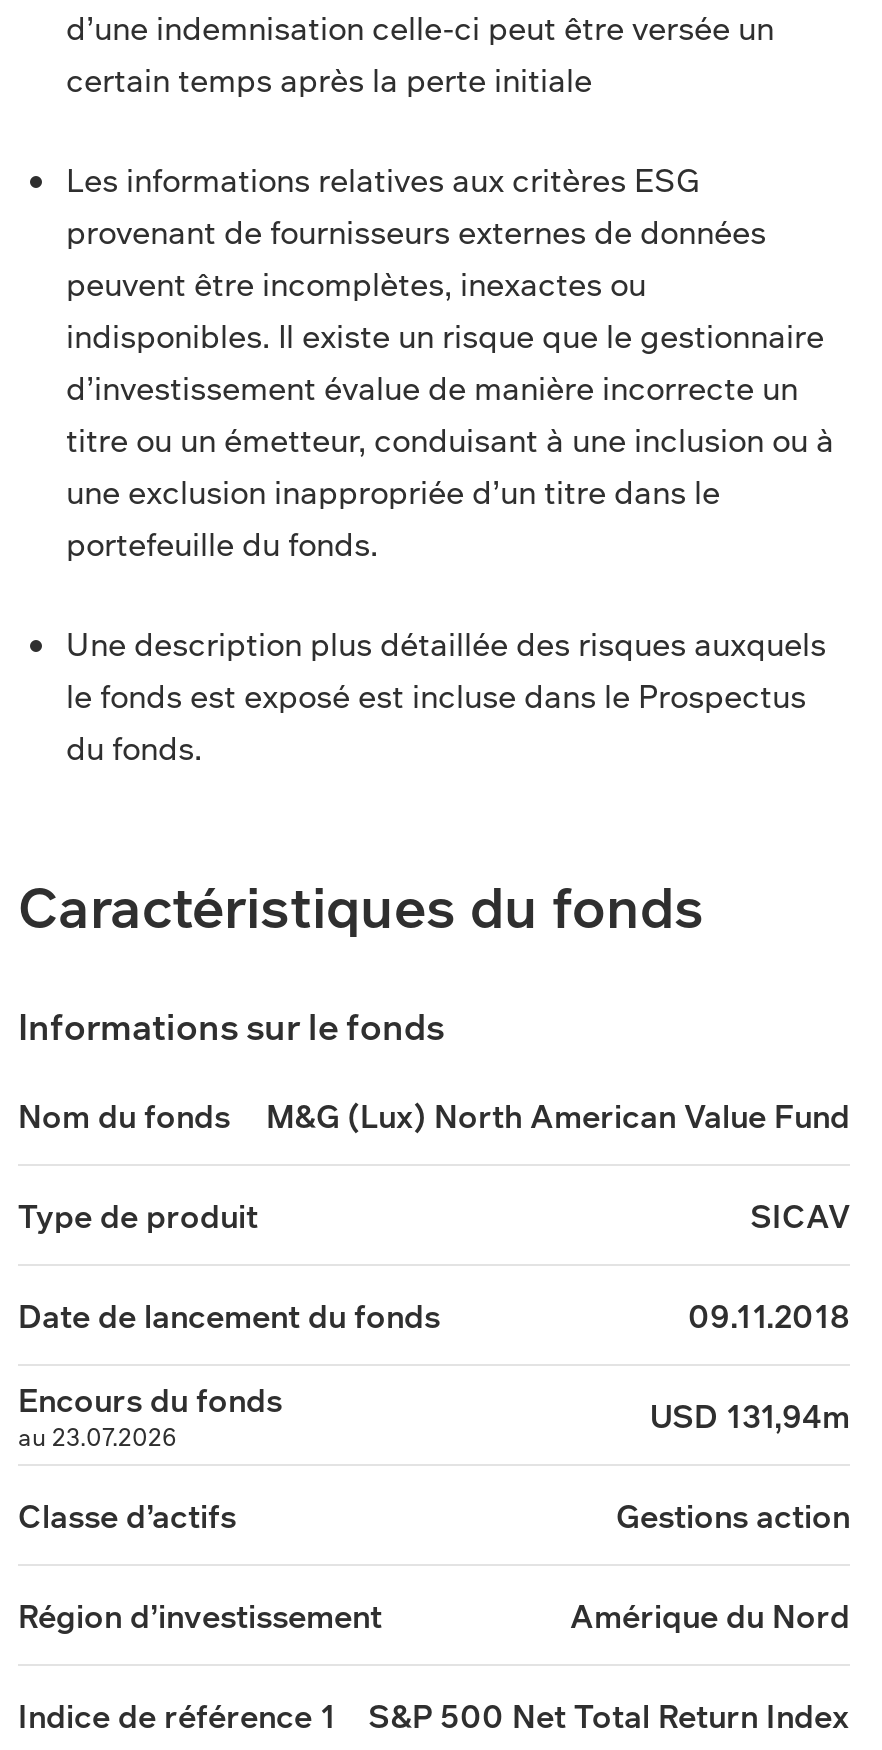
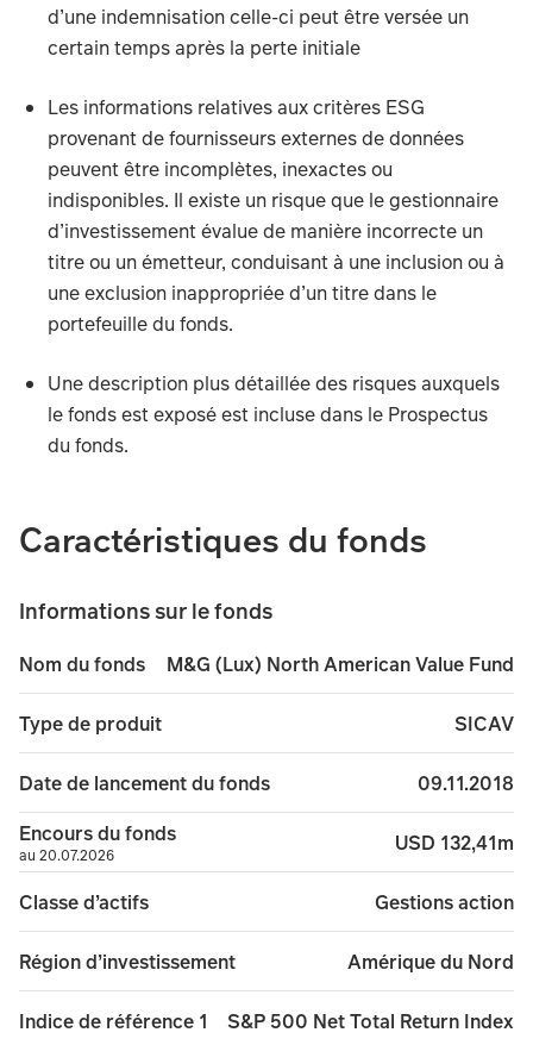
[650,1393,850,1437] USD 131,94m -> [395,829,514,855] USD 132,41m
[18,1420,176,1454] au 23.07.2026 -> [19,845,114,865] au 20.07.2026

